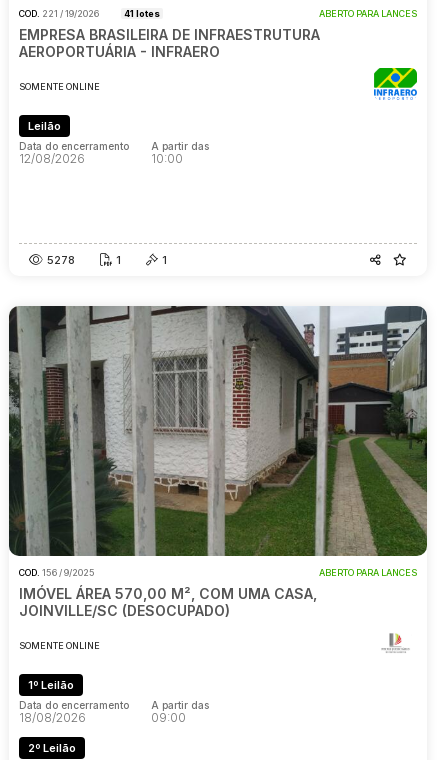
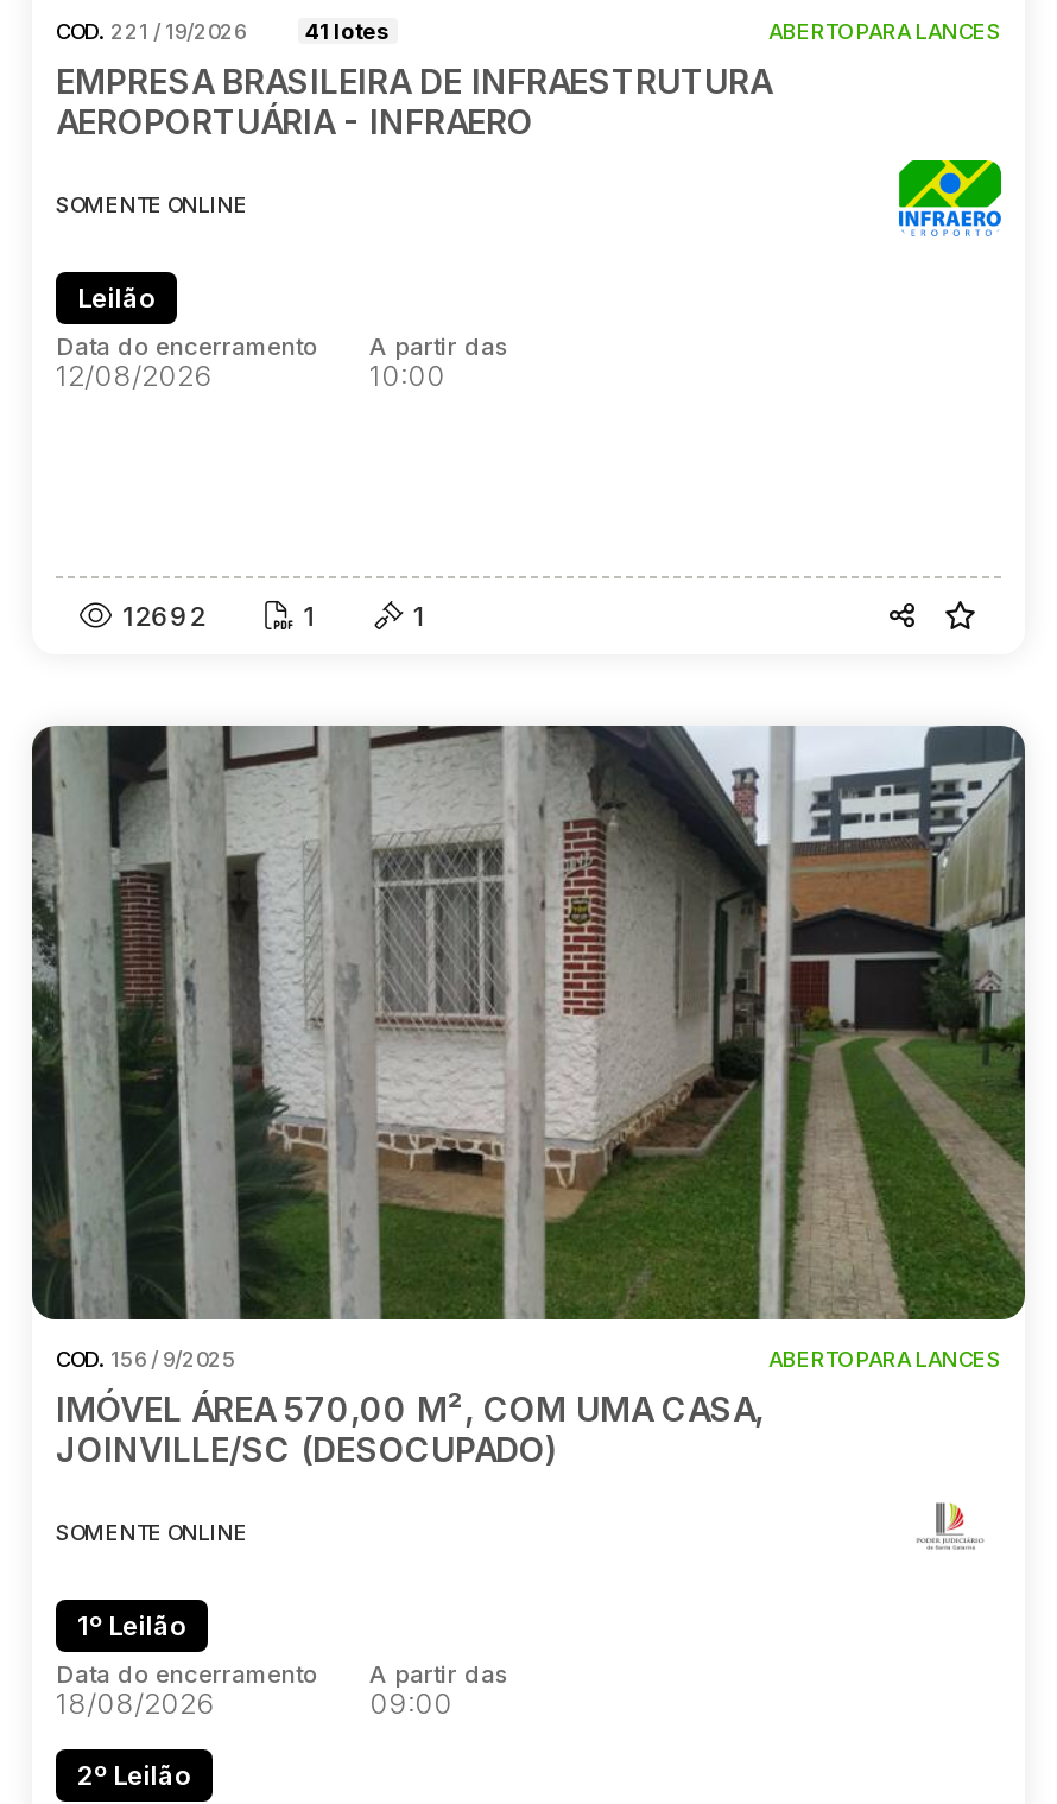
[47,253,75,267] 5278 -> [123,599,206,633] 12692

